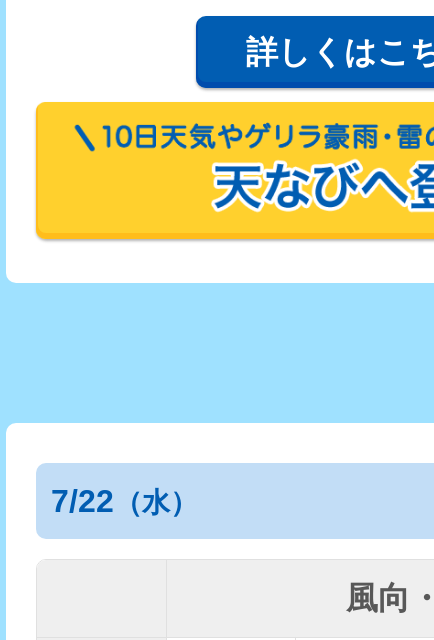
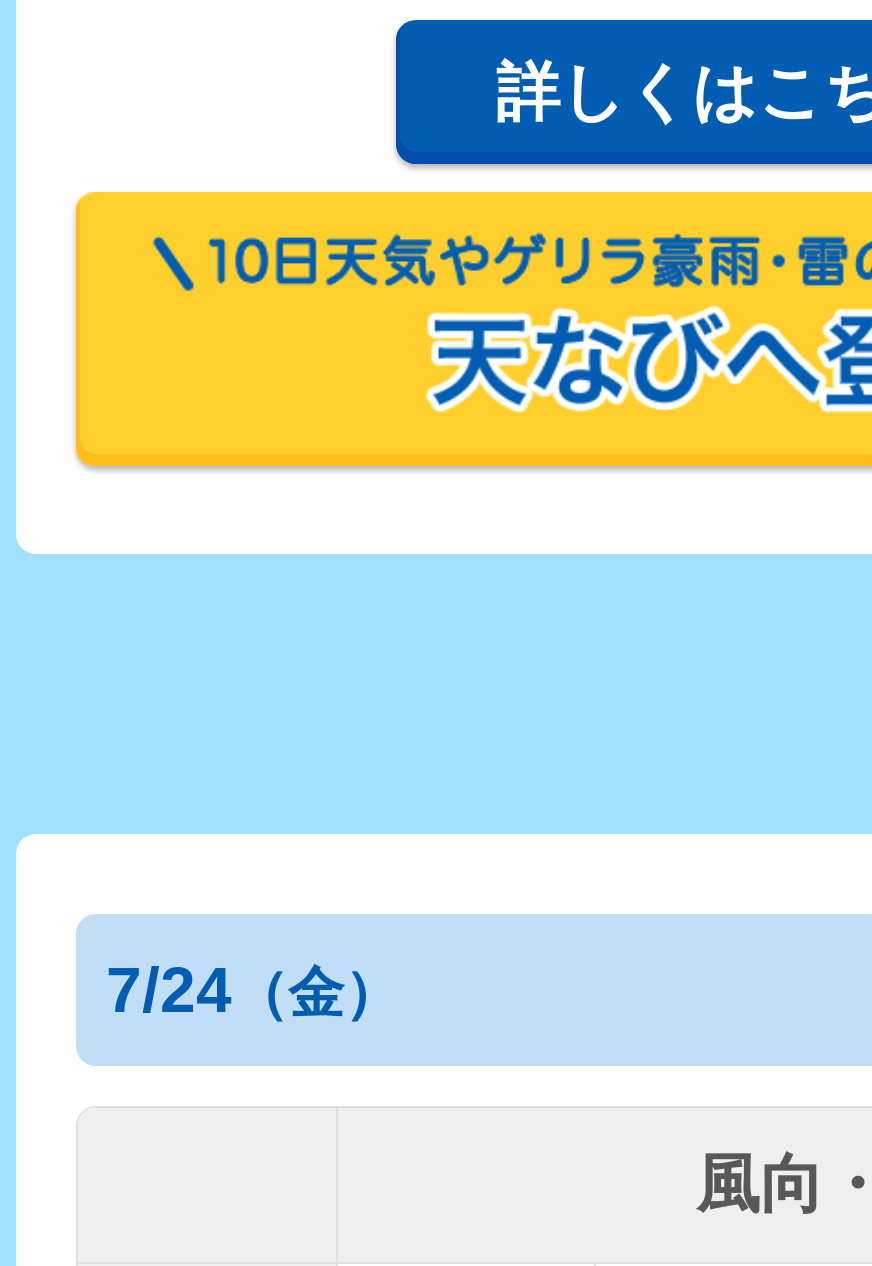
[51,483,198,519] 7/22（水） -> [106,955,400,1027] 7/24（金）

